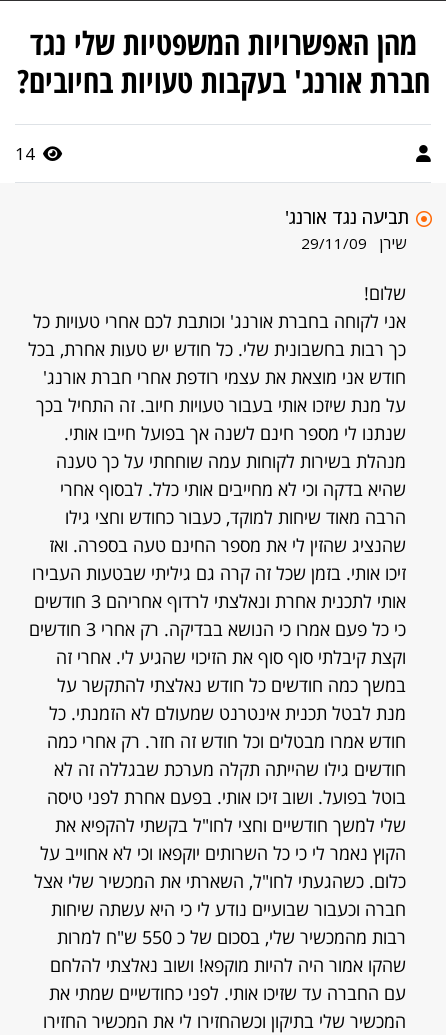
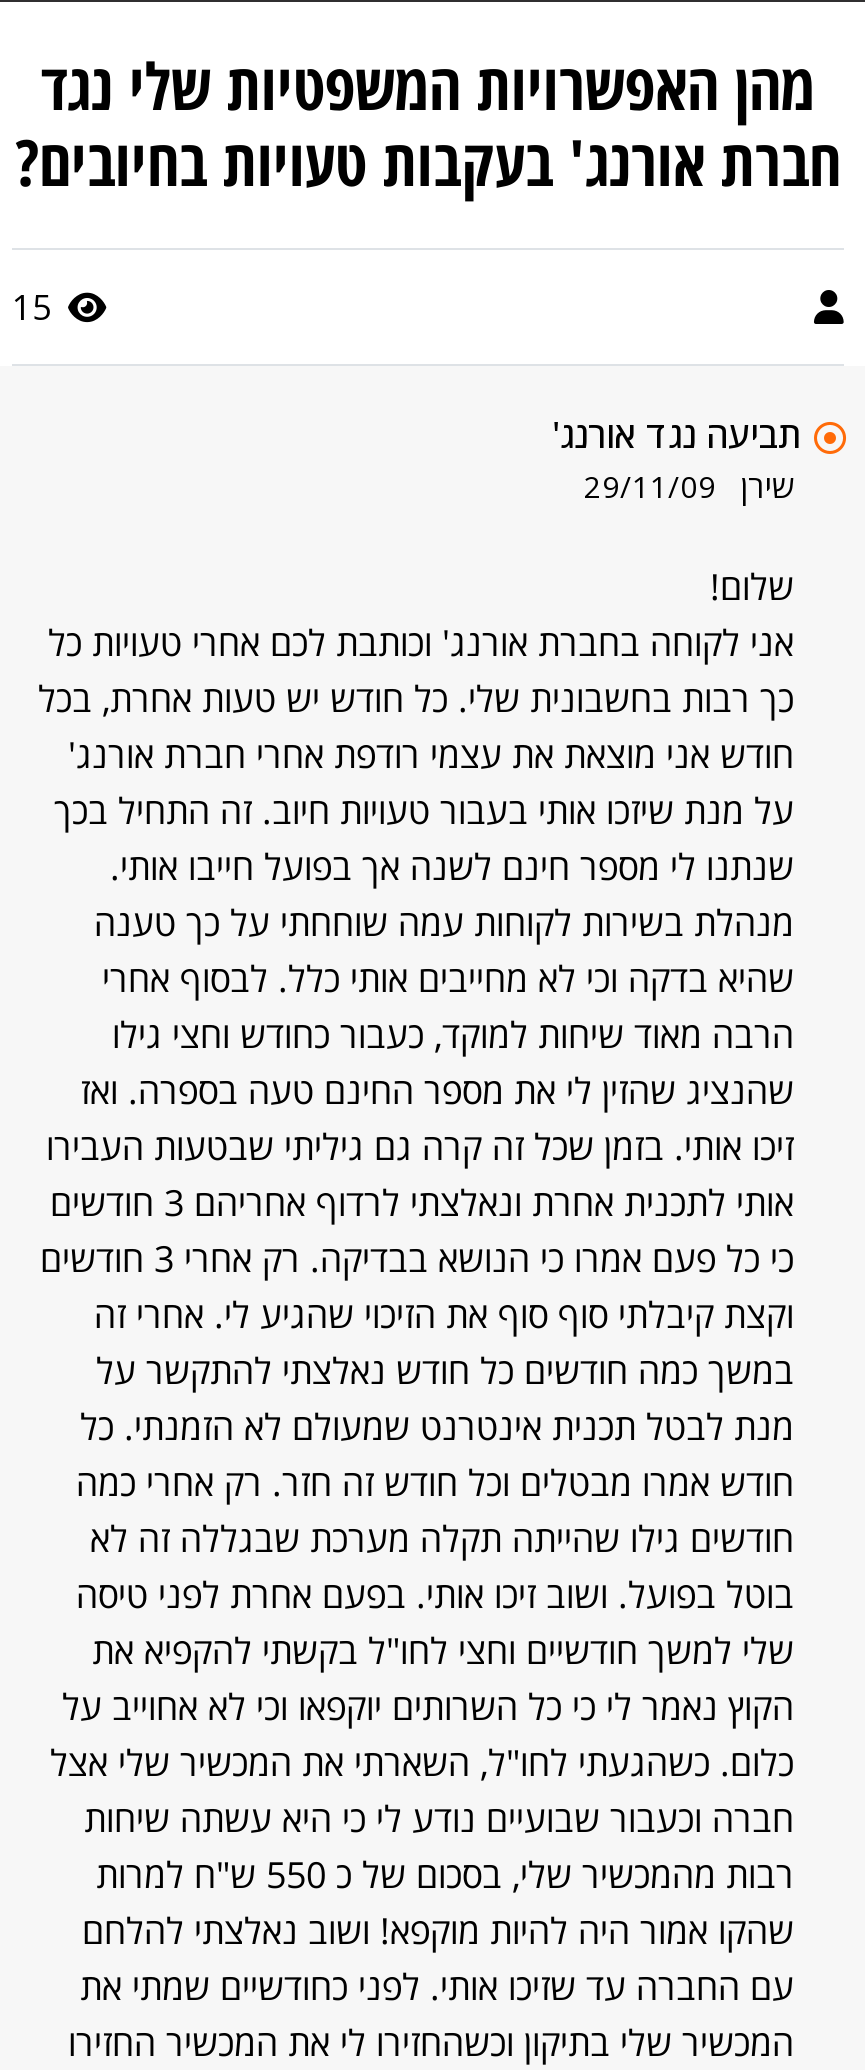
[15,142,35,165] 14 -> [12,284,52,330] 15

